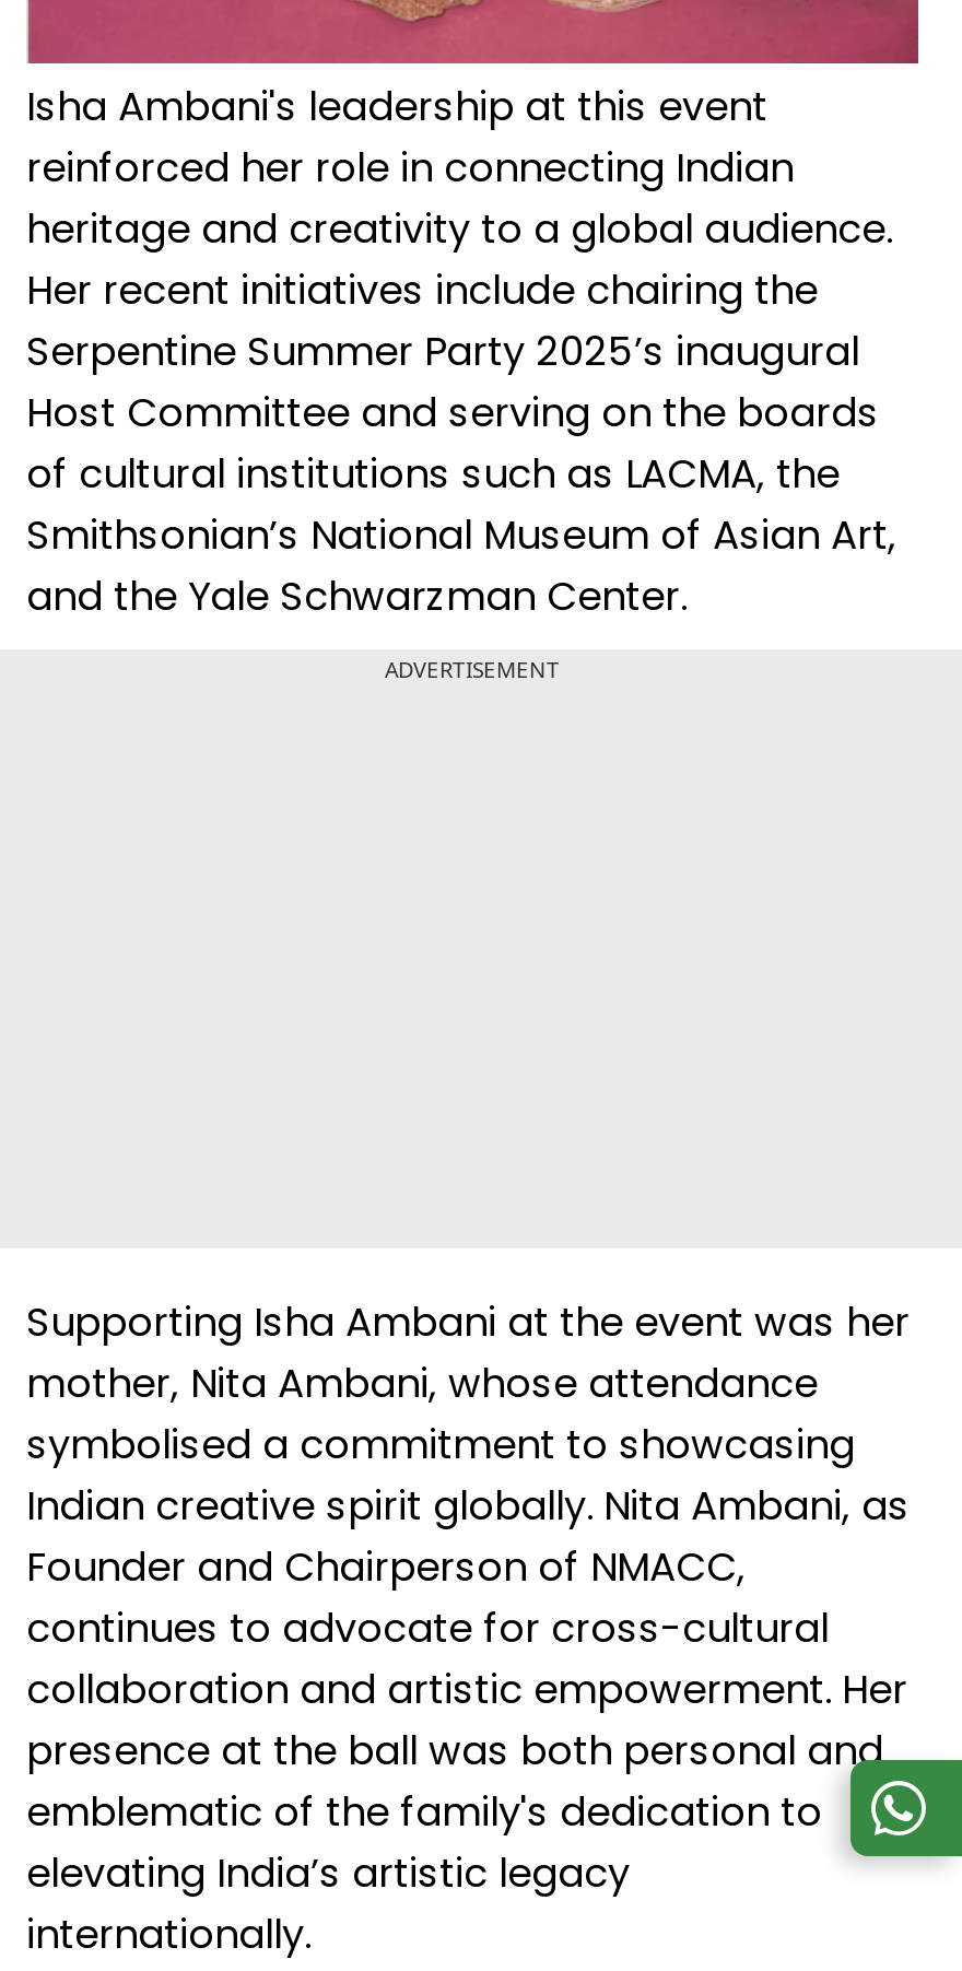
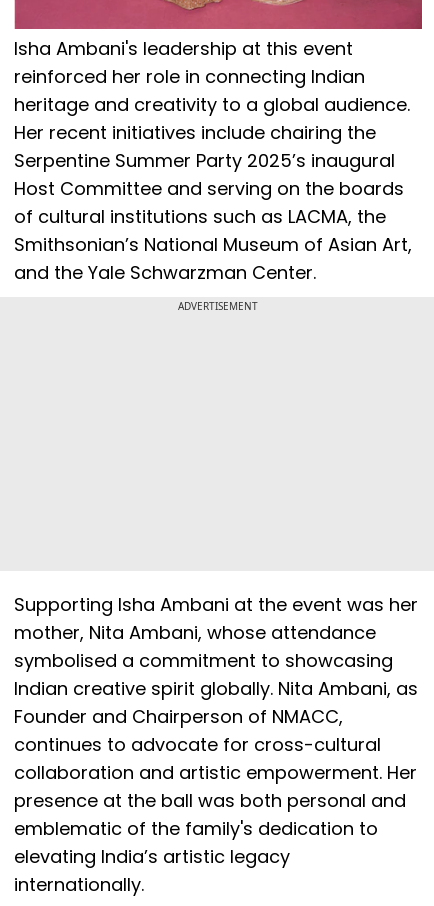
[837,1758,955,1867] [image] -> none

